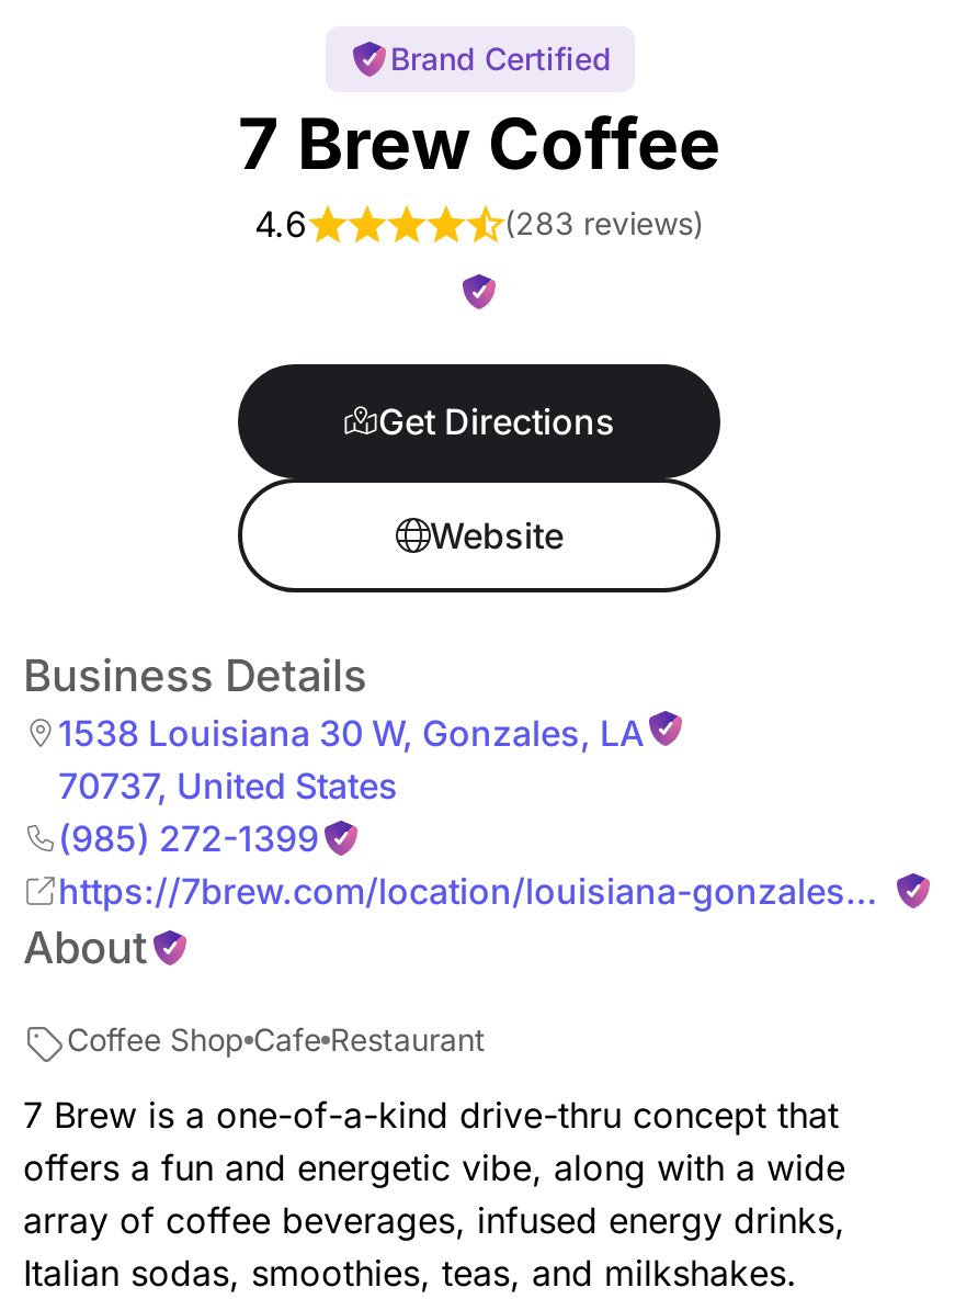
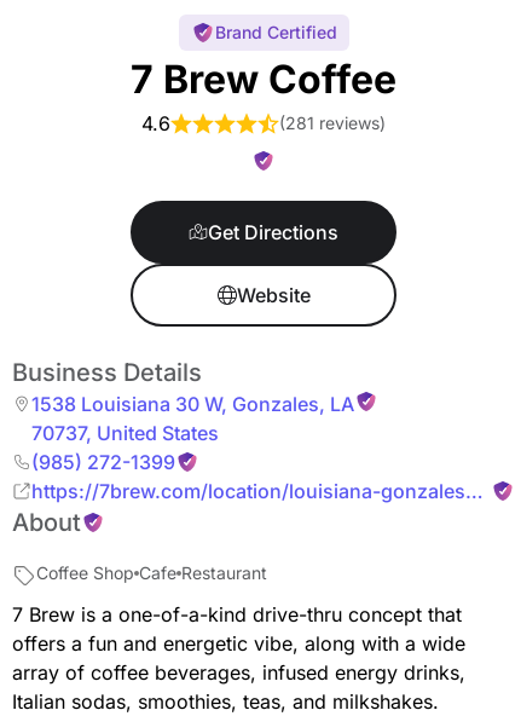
[504,204,704,241] (283 reviews) -> [279,112,386,133] (281 reviews)

